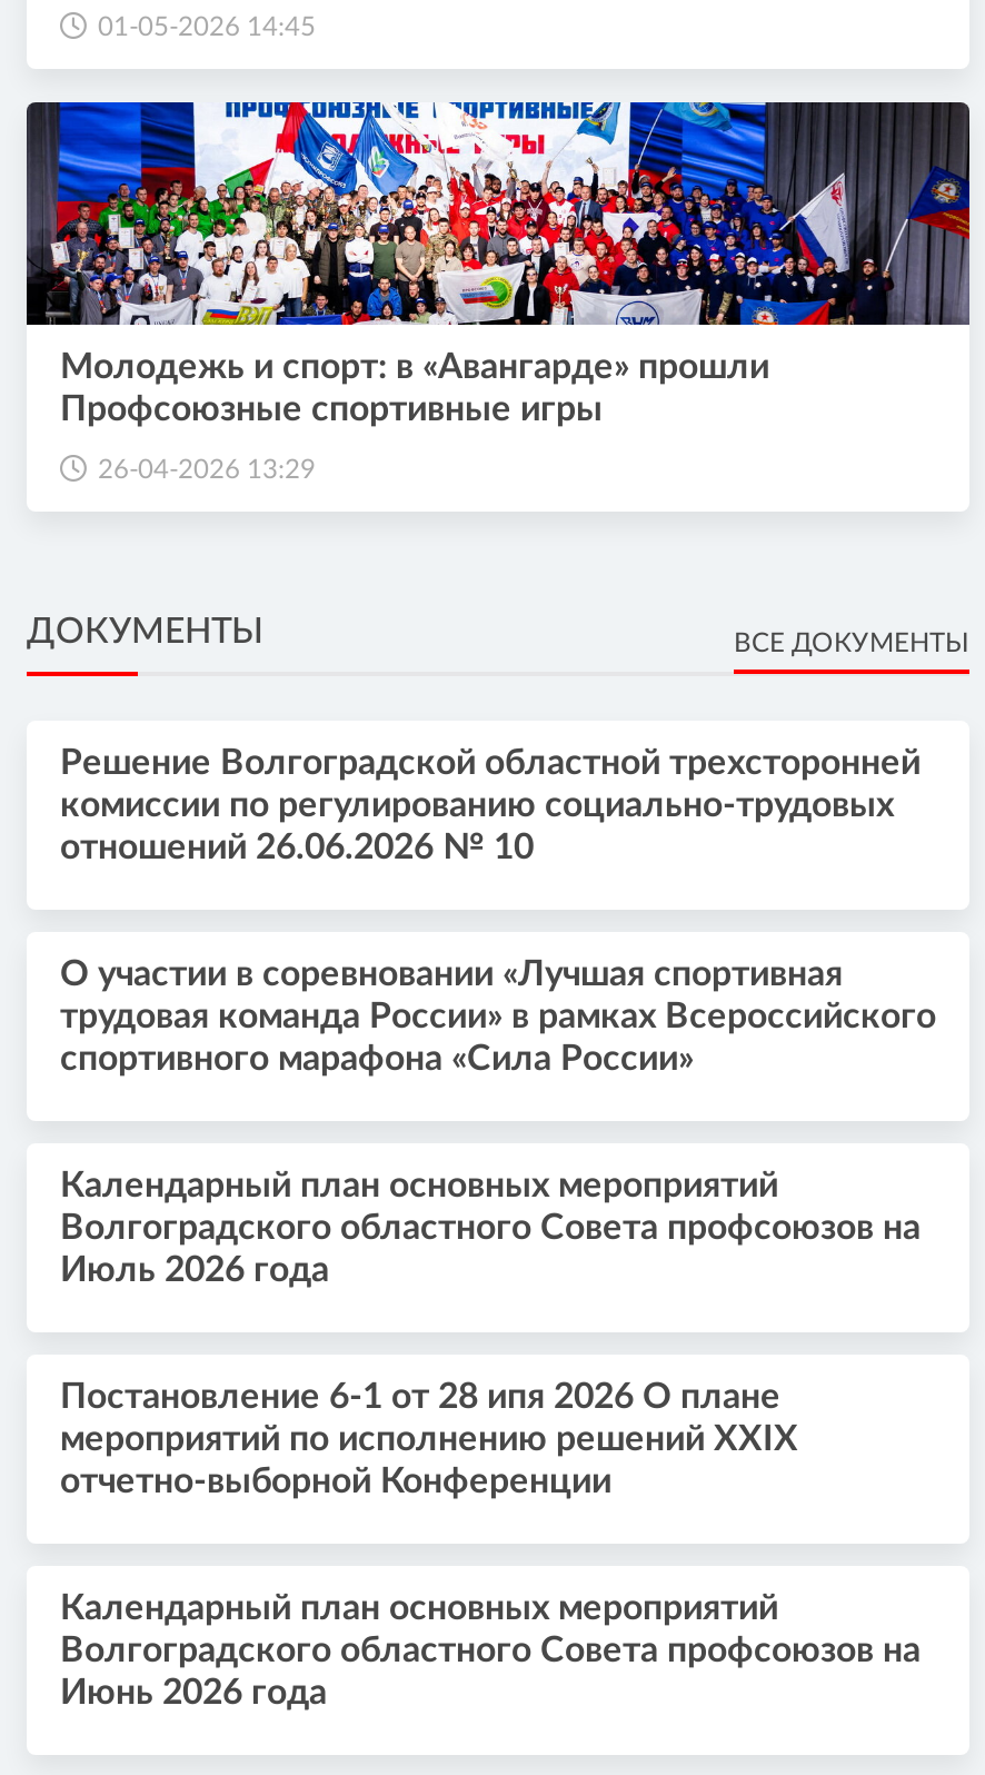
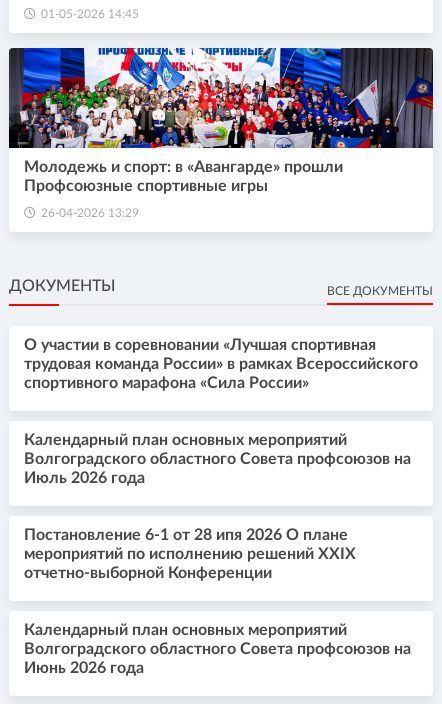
[60,744,921,865] Решение Волгоградской областной трехсторонней | комиссии по регулированию социально-трудовых | отношений 26.06.2026 № 10 -> none

